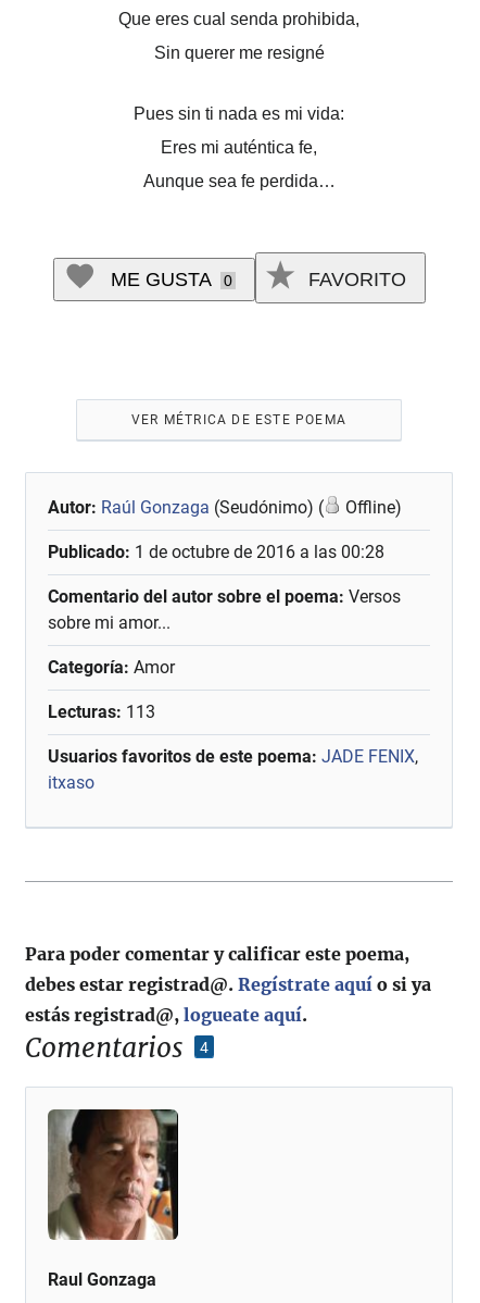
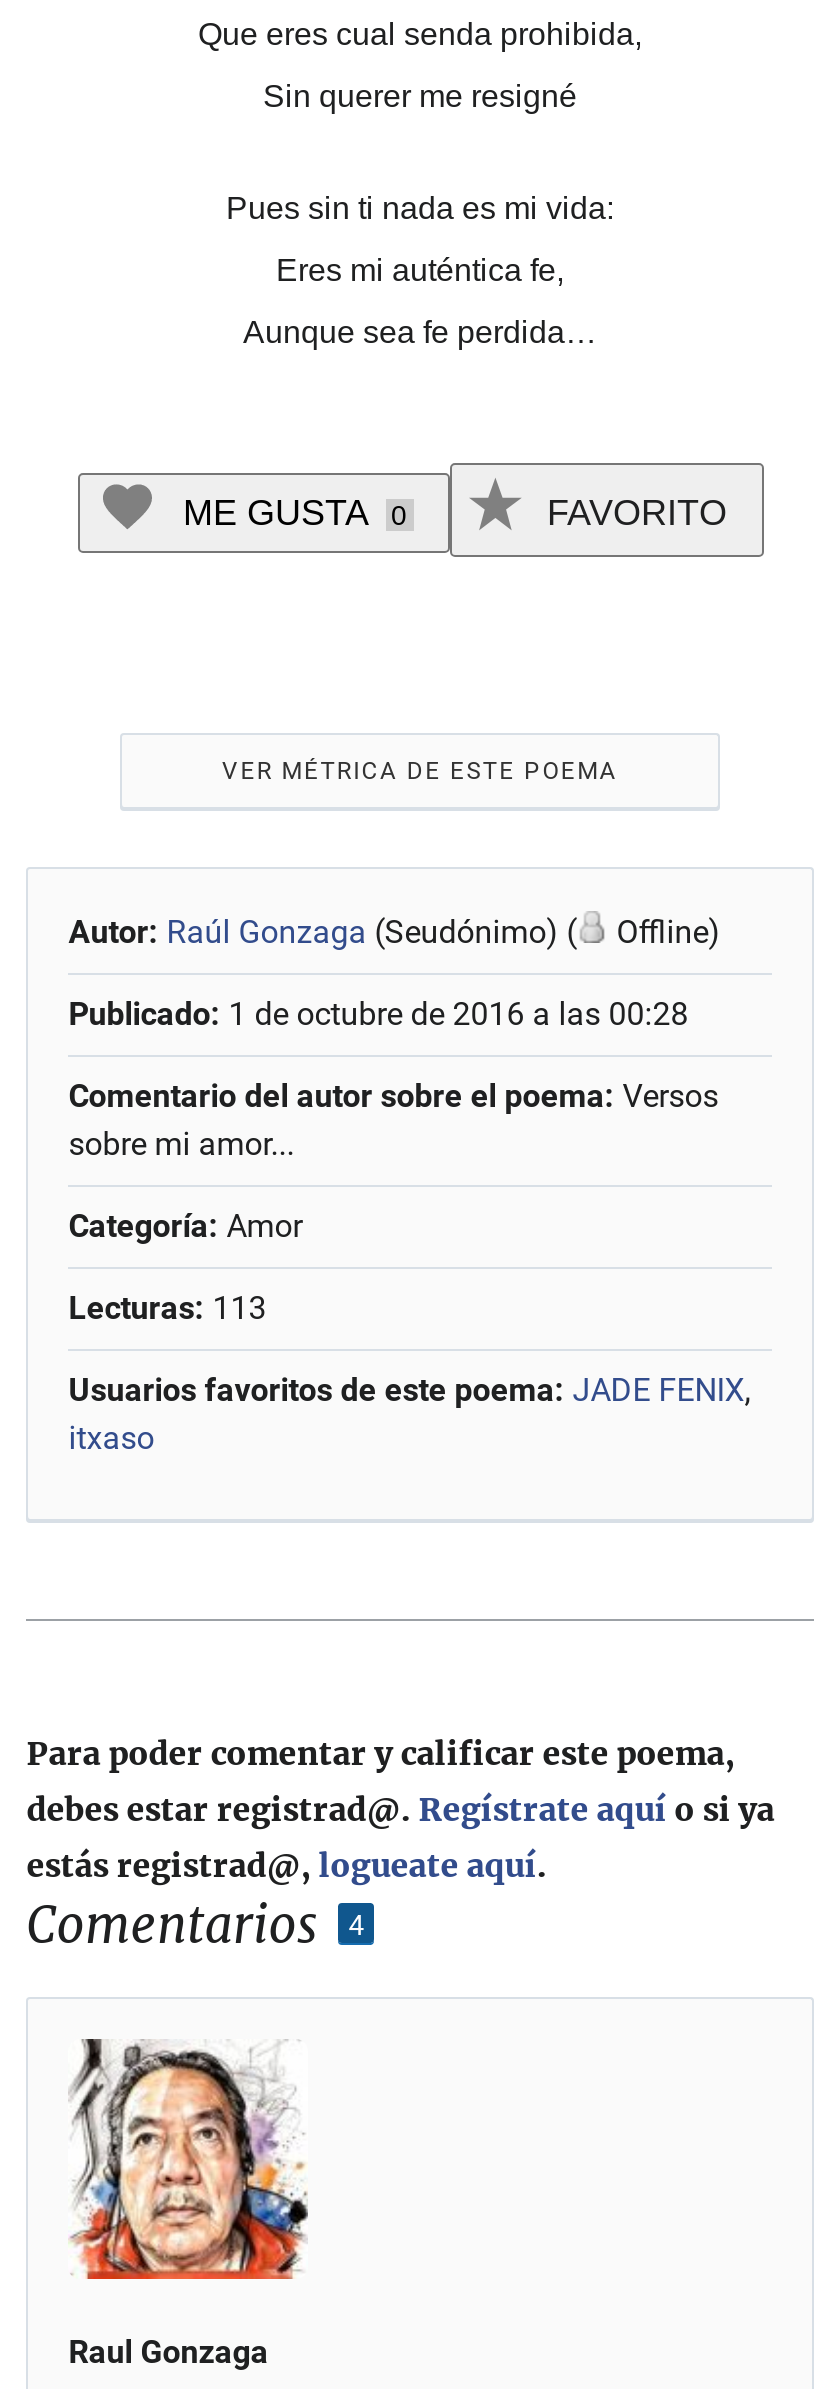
[47,1108,179,1241] [image] -> [68,2039,310,2281] [image]

